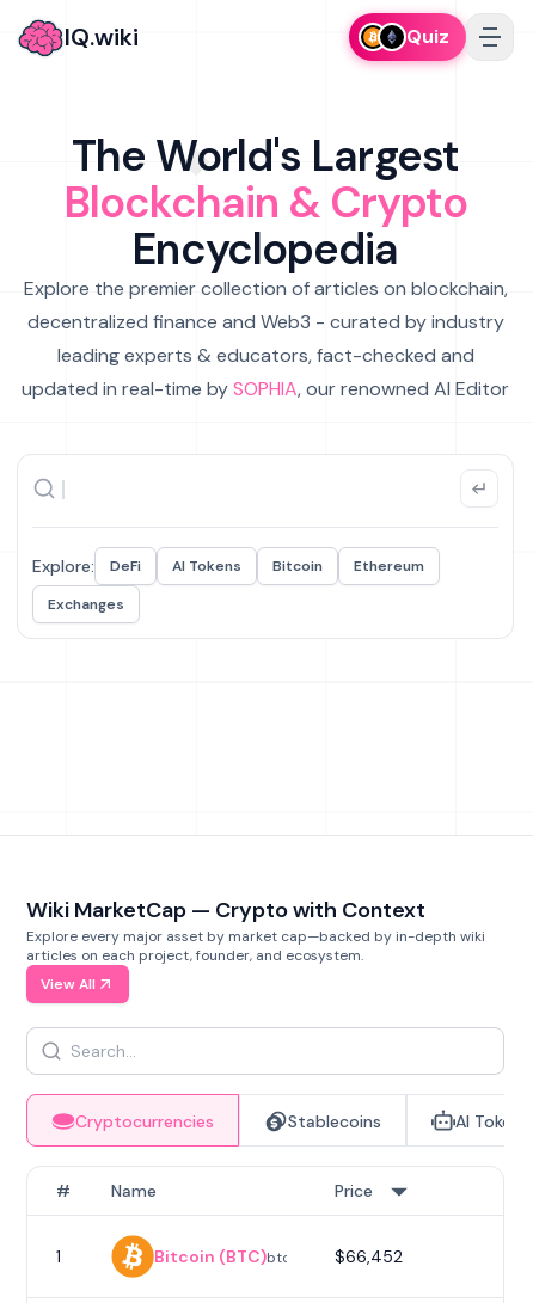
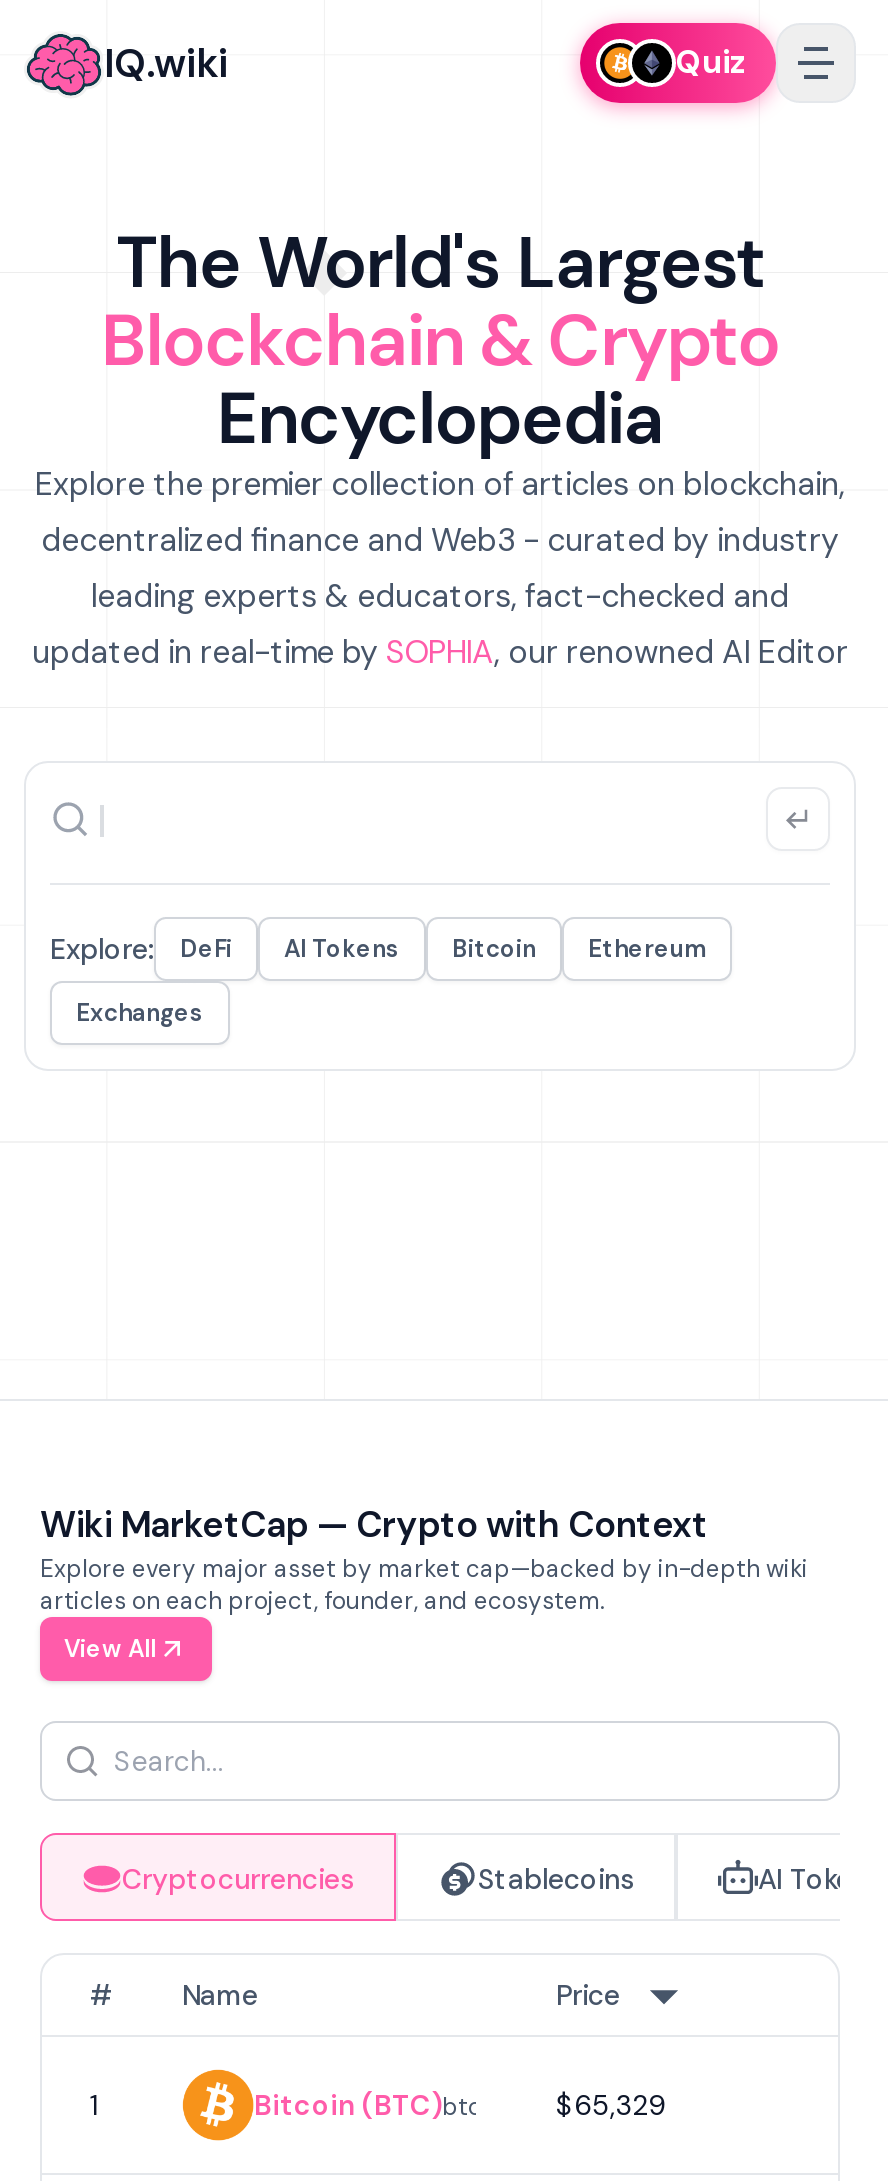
[335,1246,403,1267] $66,452 -> [556,2087,666,2123] $65,329

